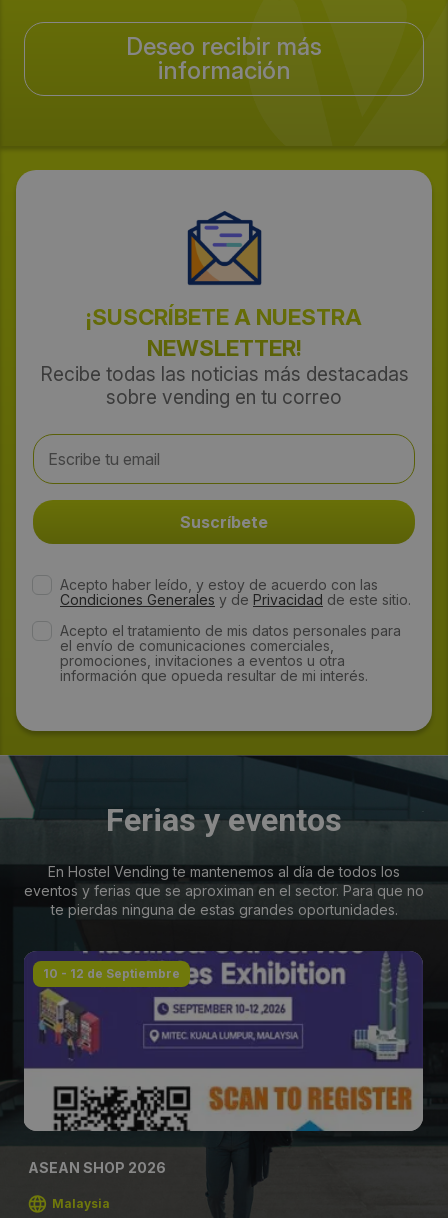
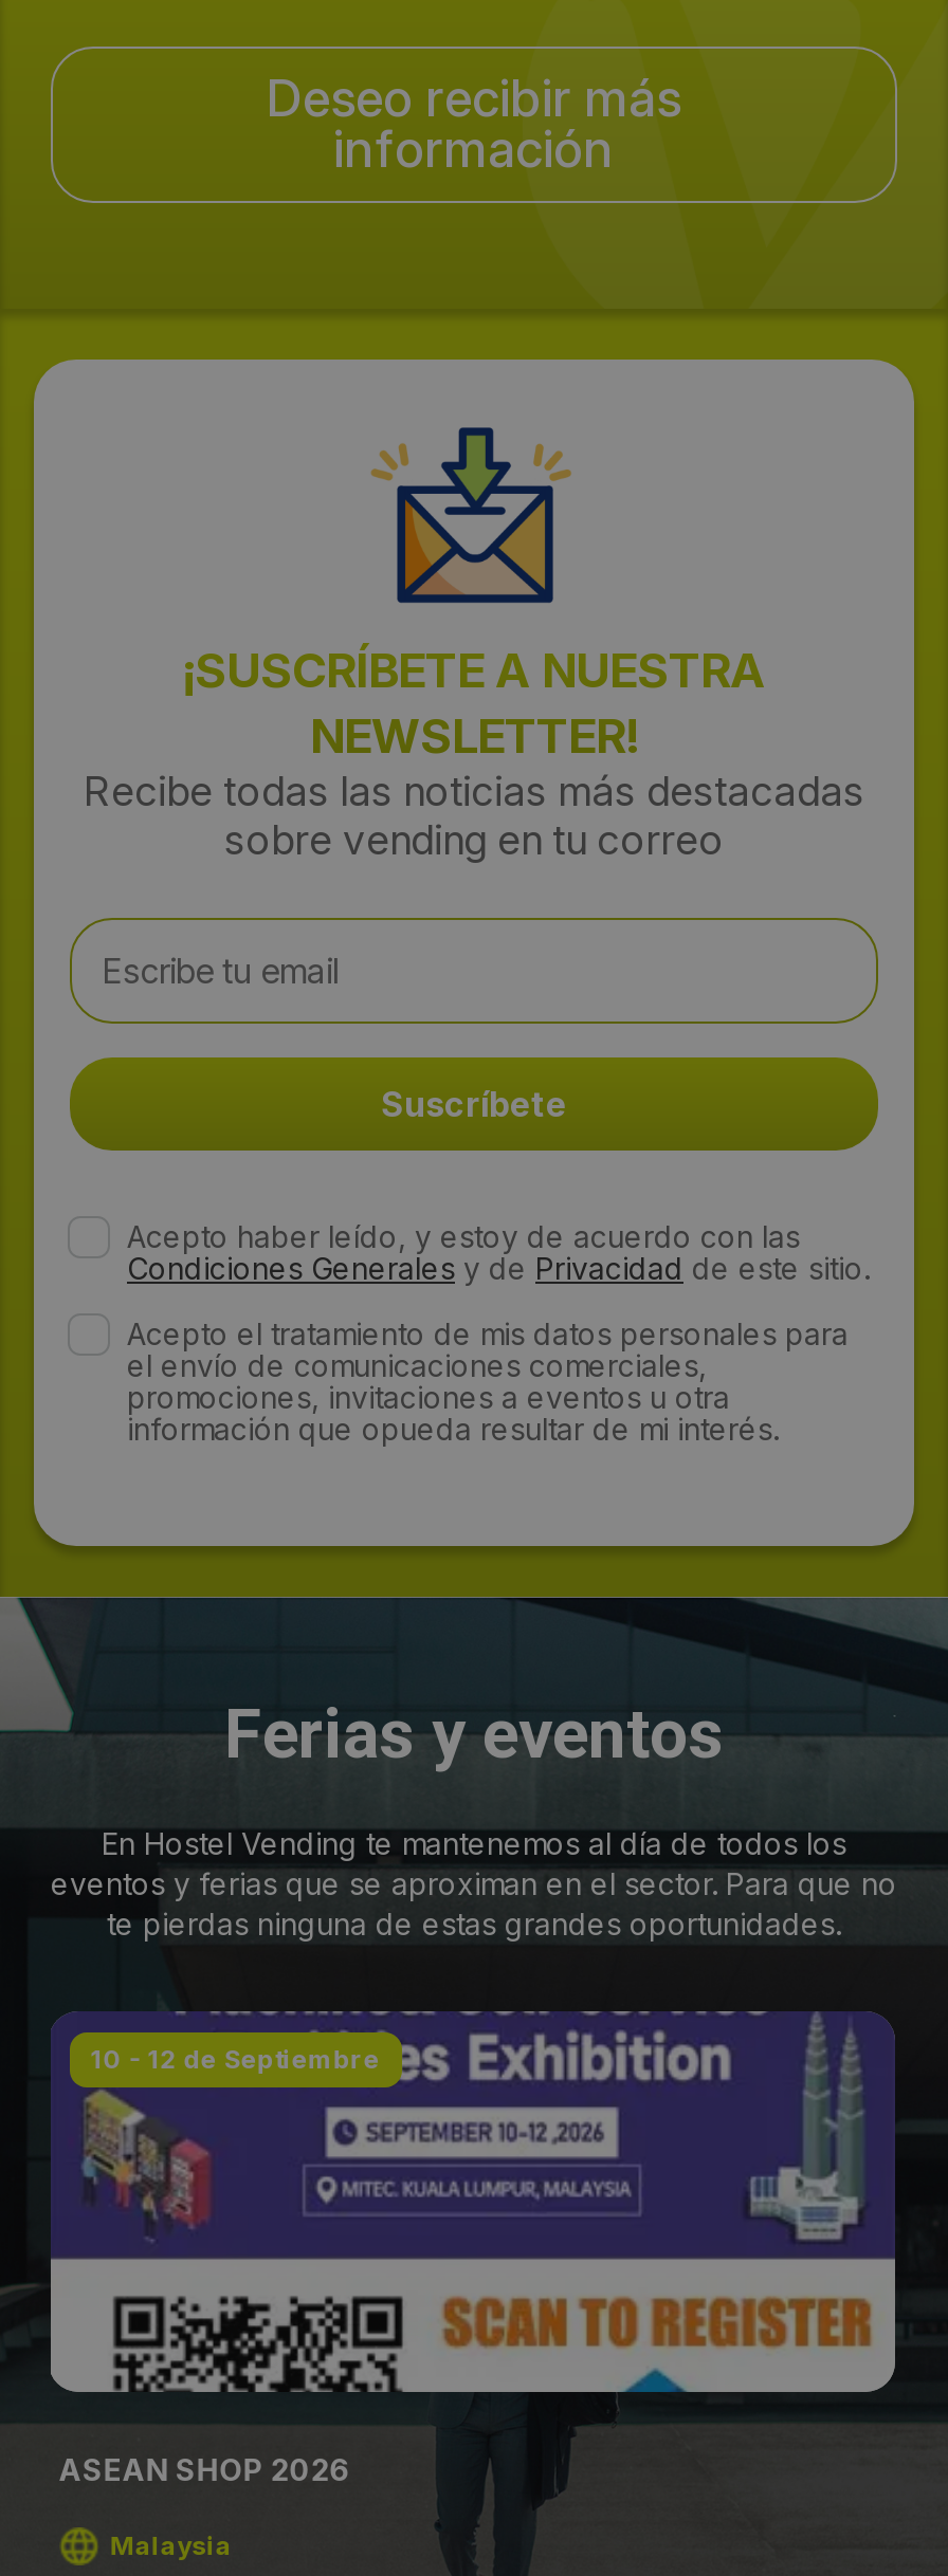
[176,202,269,248] [image] -> [370,425,573,522] [image]

